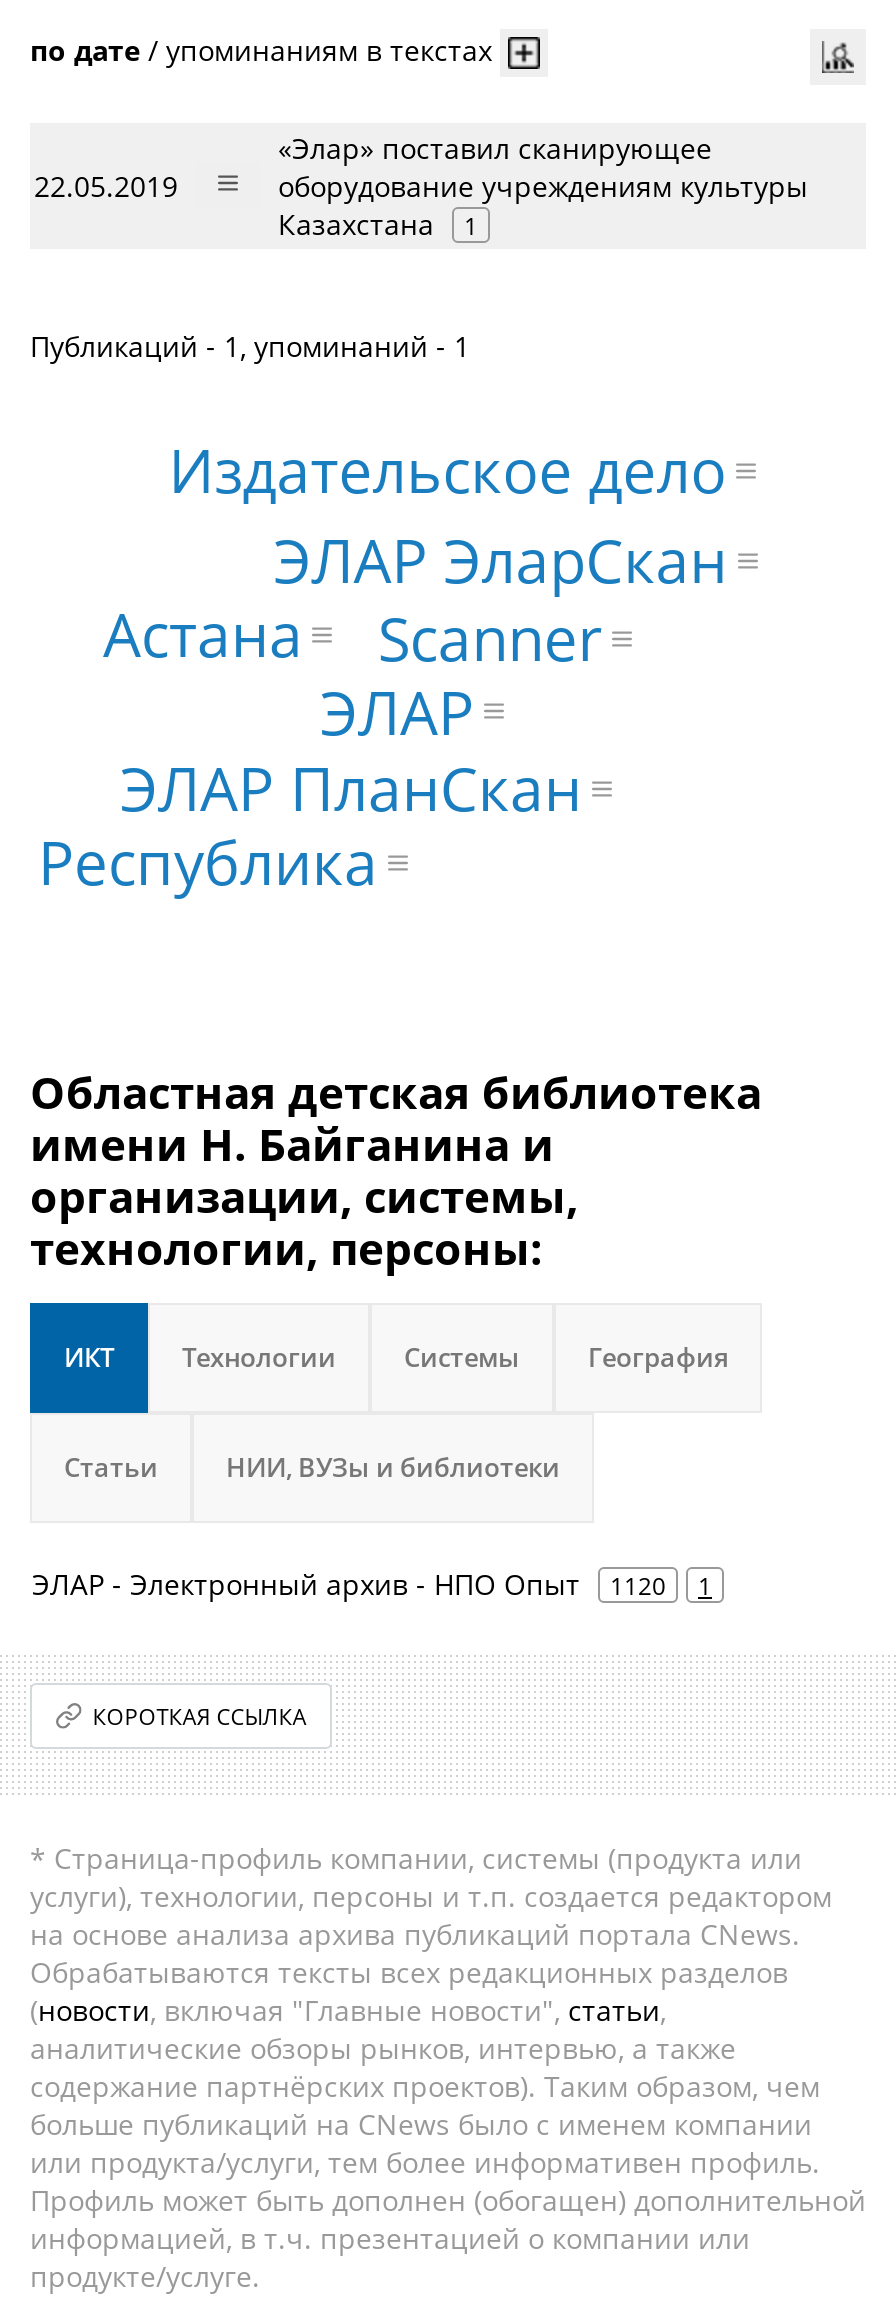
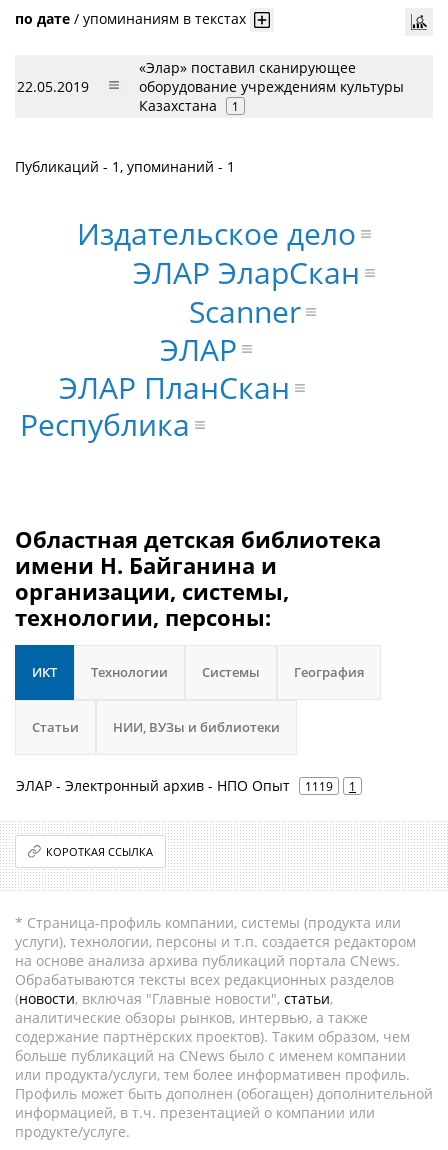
[103,593,303,675] Астана -> none
[32,1565,712,1603] ЭЛАР - Электронный архив - НПО Опыт 1120 1 -> [16,776,356,795] ЭЛАР - Электронный архив - НПО Опыт 1119 1

